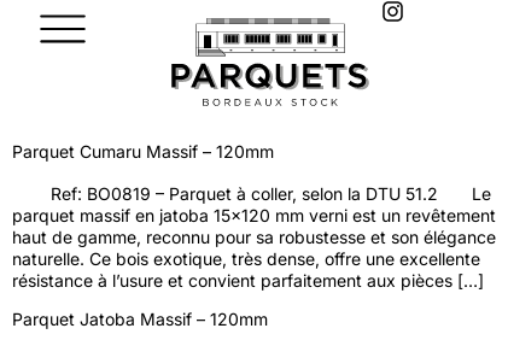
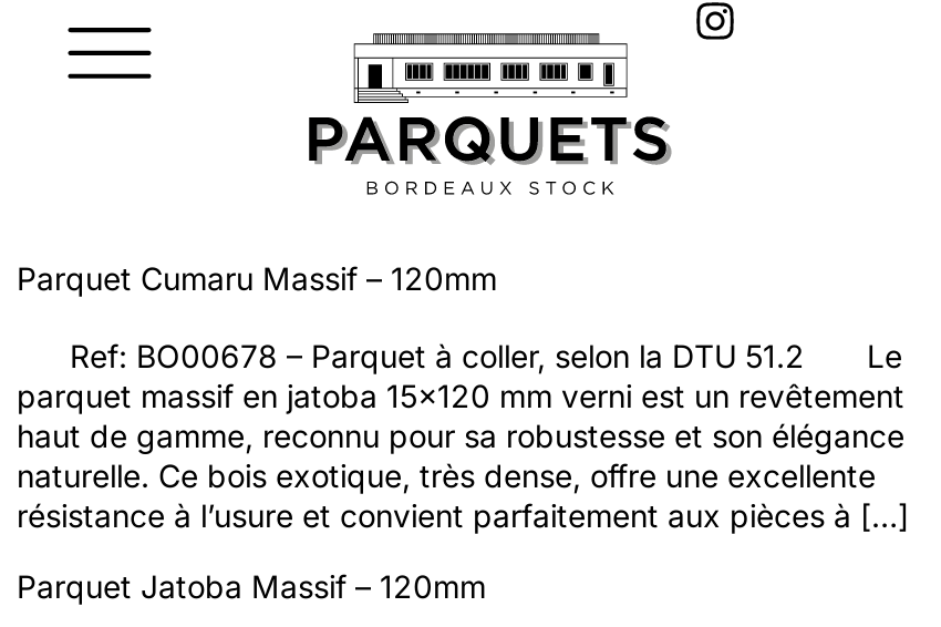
[12,183,491,204] Ref: BO0819 – Parquet à coller, selon la DTU 51.2 Le -> [17,337,902,374] Ref: BO00678 – Parquet à coller, selon la DTU 51.2 Le
[12,270,484,291] résistance à l’usure et convient parfaitement aux pièces […] -> [17,496,909,534] résistance à l’usure et convient parfaitement aux pièces à […]

